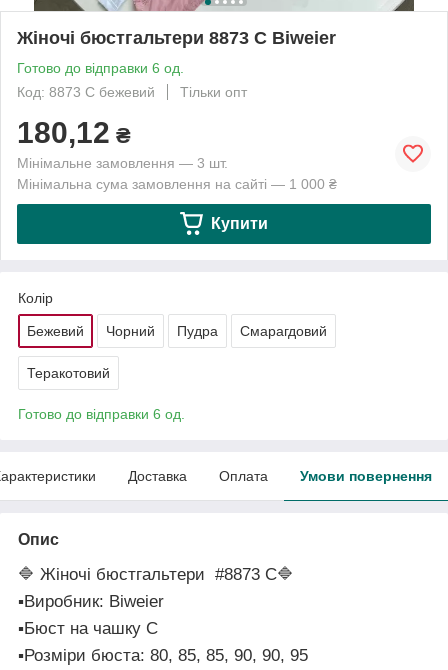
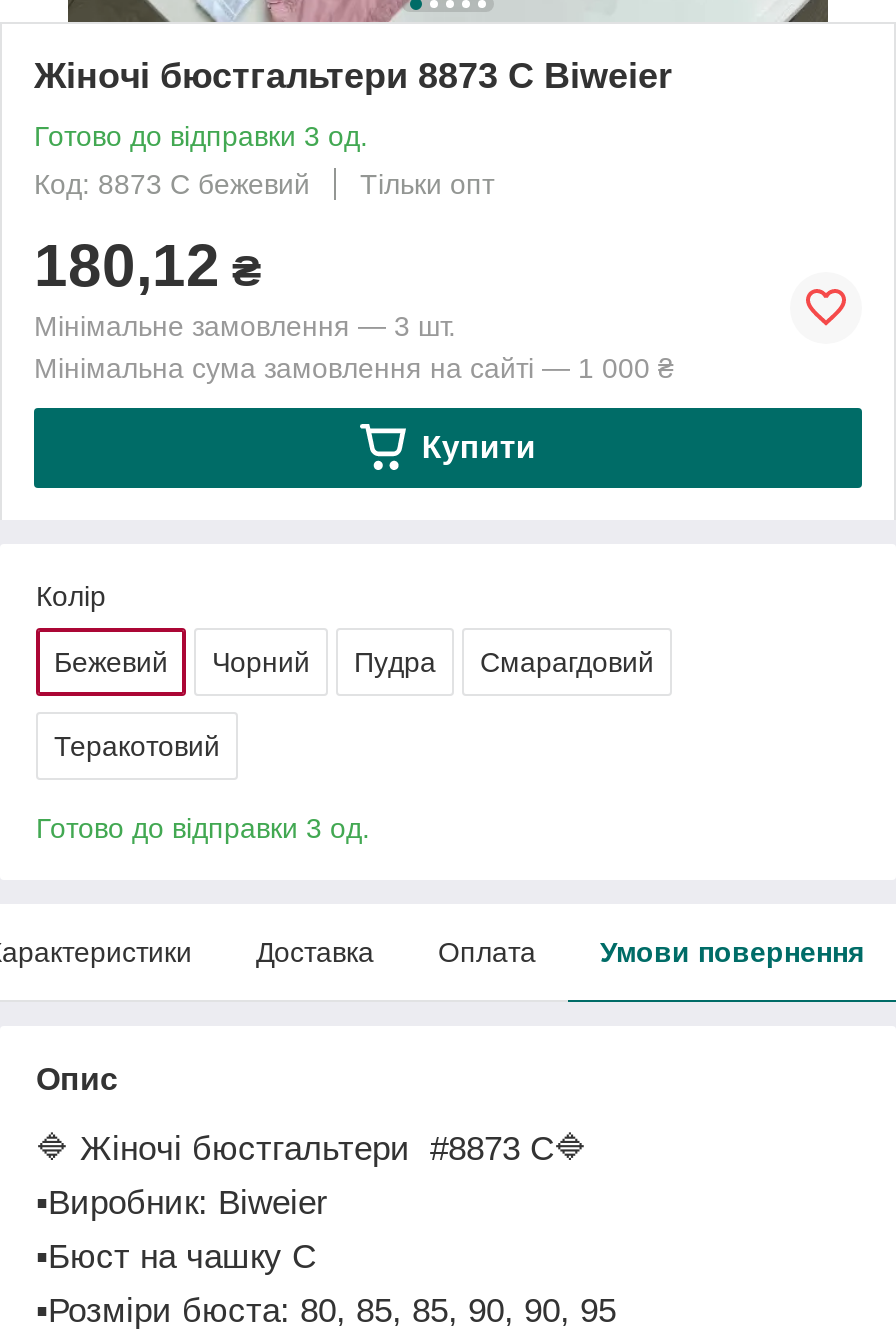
[17,60,184,76] Готово до відправки 6 од. -> [34,120,368,152] Готово до відправки 3 од.
[18,406,185,422] Готово до відправки 6 од. -> [36,812,370,844] Готово до відправки 3 од.

